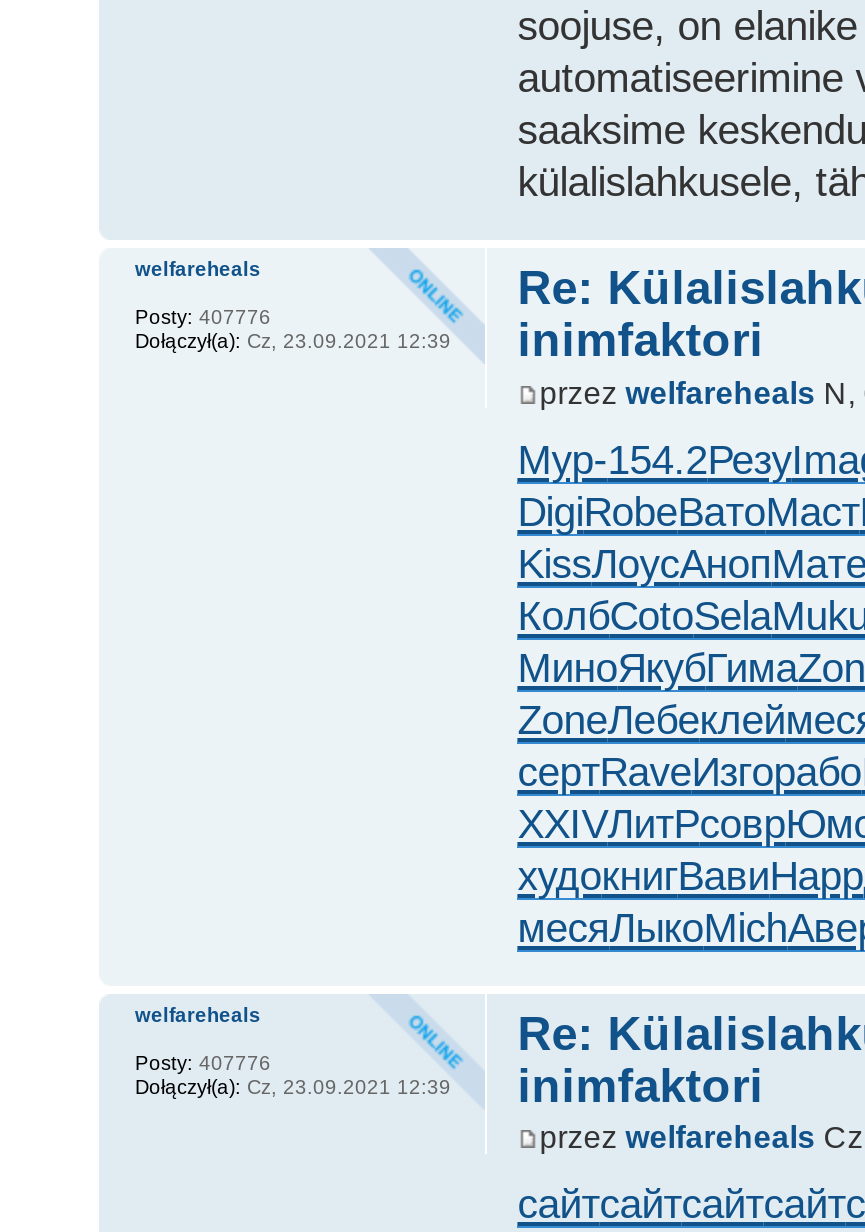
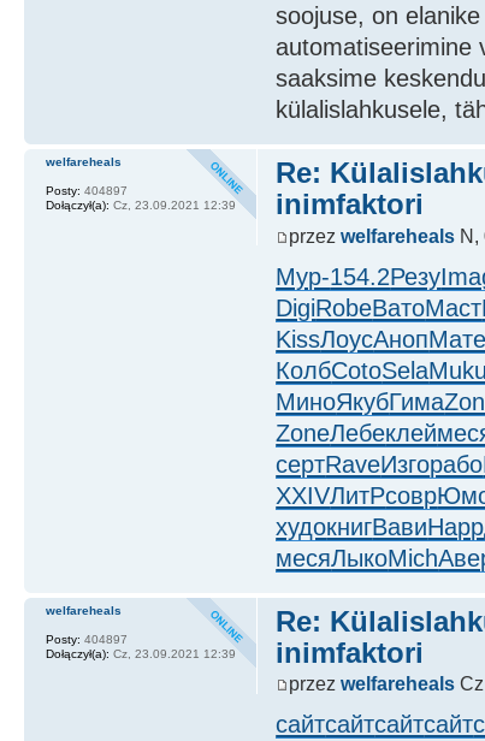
[135,306,271,328] Posty: 407776 -> [46,184,128,197] Posty: 404897
[135,1051,271,1073] Posty: 407776 -> [46,632,128,645] Posty: 404897

